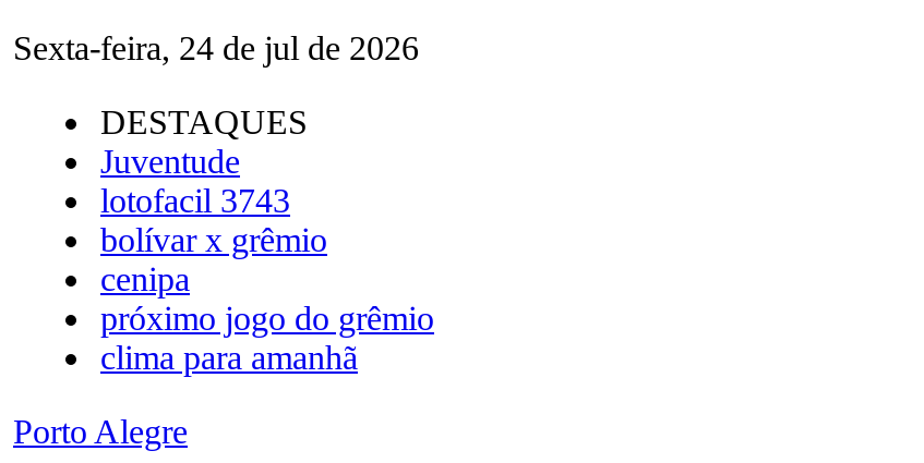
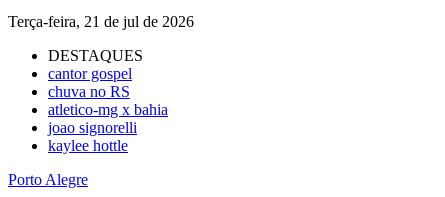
[13,29,419,66] Sexta-feira, 24 de jul de 2026 -> [8,13,194,30] Terça-feira, 21 de jul de 2026
[100,143,434,376] Juventude | lotofacil 3743 | bolívar x grêmio | cenipa | próximo jogo do grêmio | clima para amanhã -> [48,65,168,154] cantor gospel | chuva no RS | atletico-mg x bahia | joao signorelli | kaylee hottle

